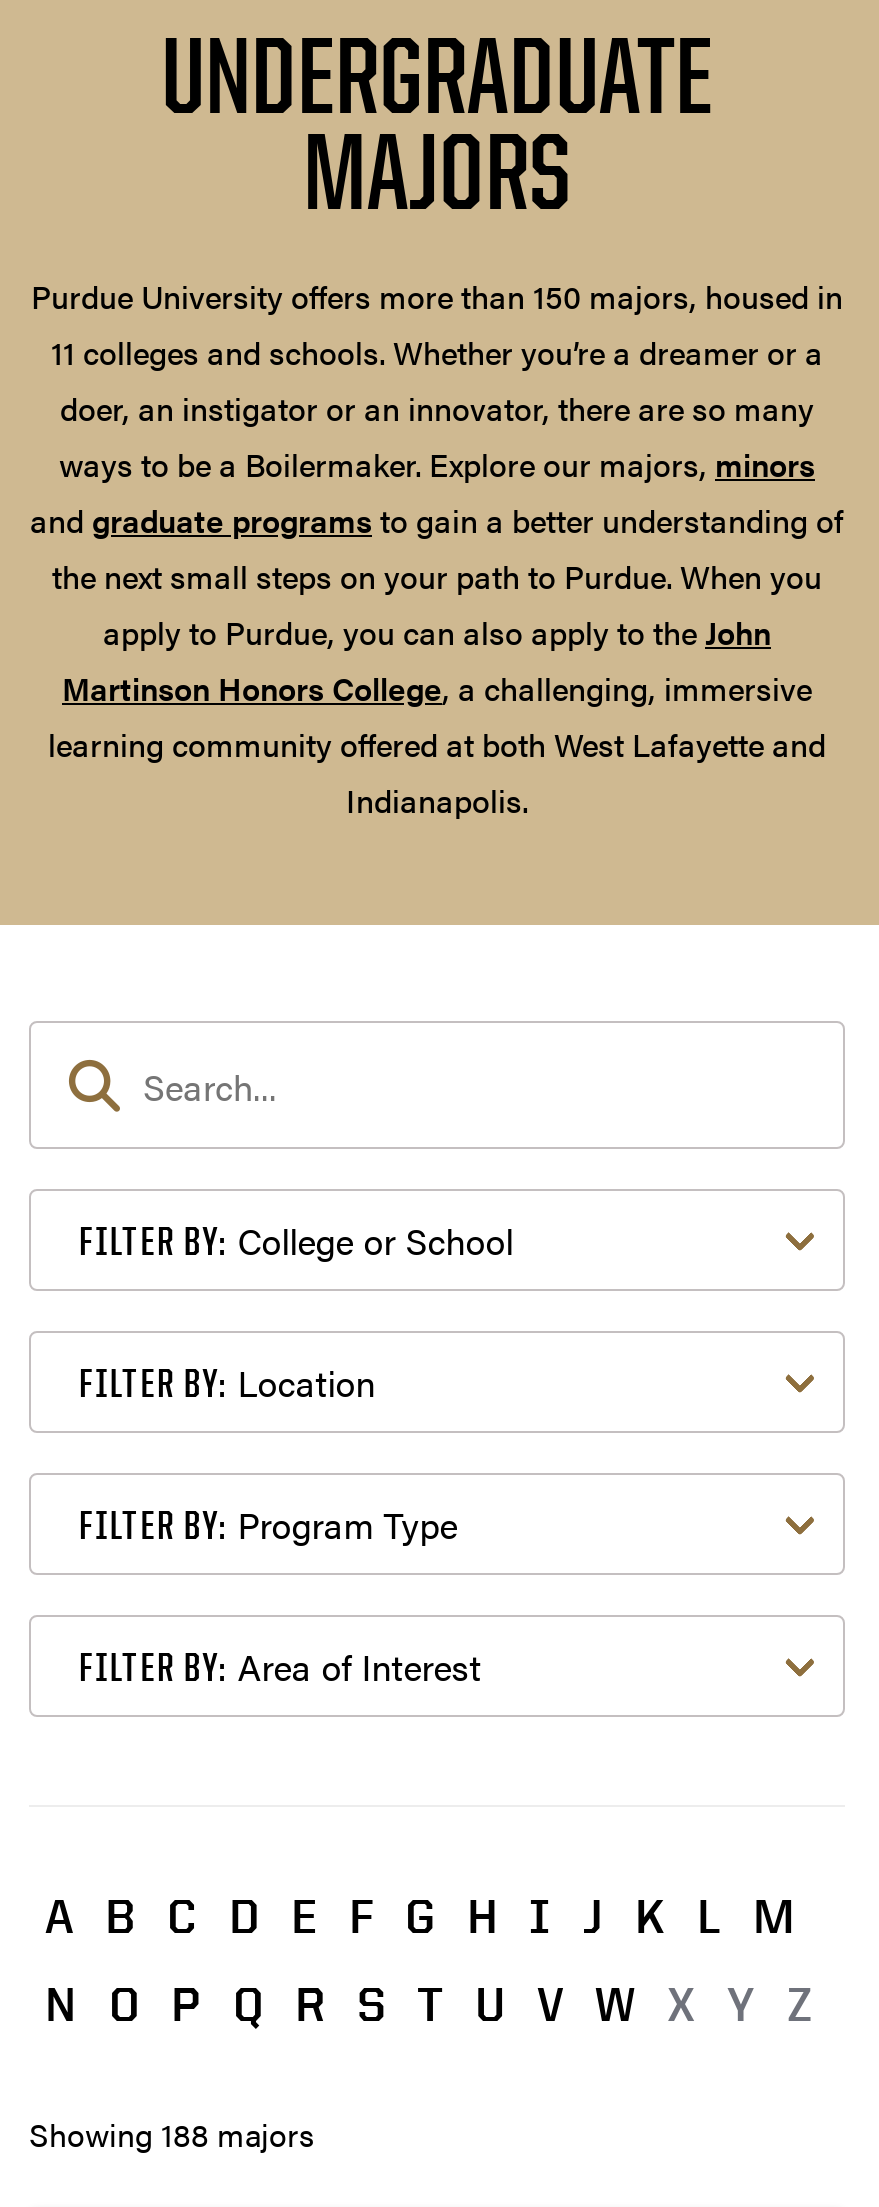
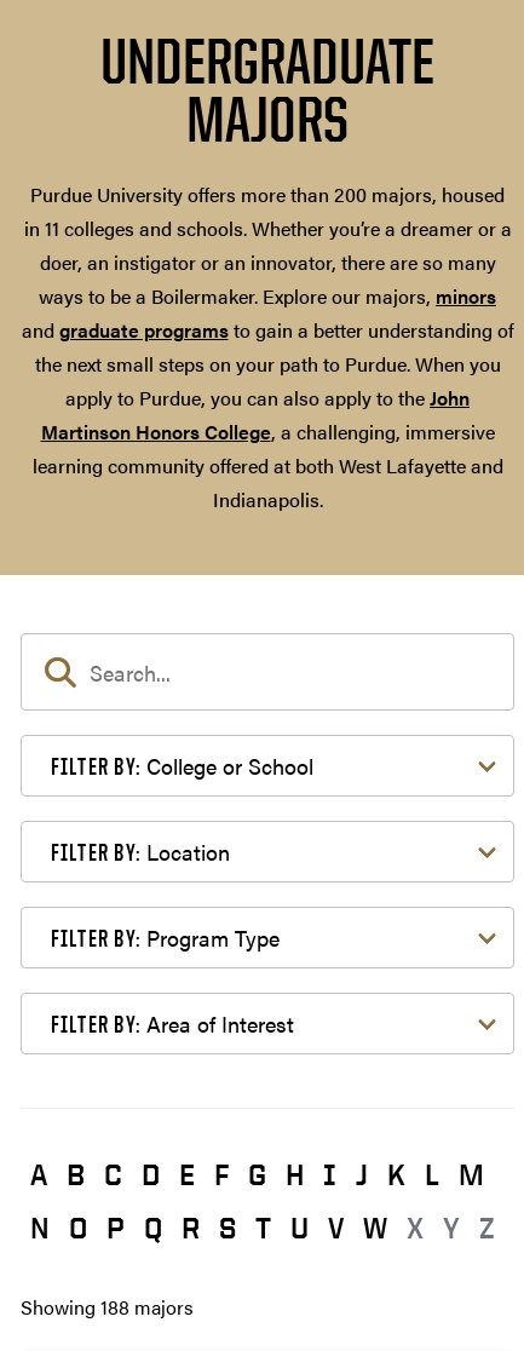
[31,273,843,375] Purdue University offers more than 150 majors, housed in | 11 colleges and schools. Whether you’re a dreamer or a -> [24,181,511,242] Purdue University offers more than 200 majors, housed | in 11 colleges and schools. Whether you’re a dreamer or a

